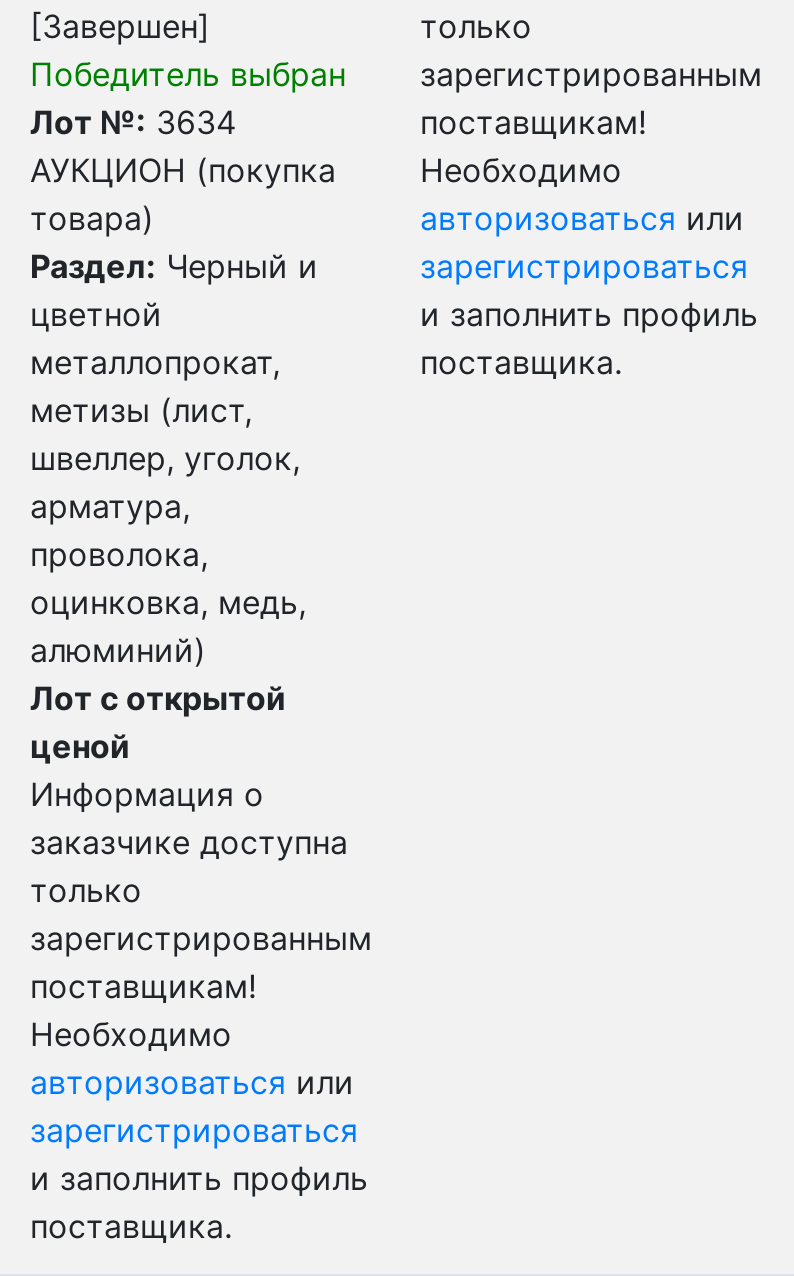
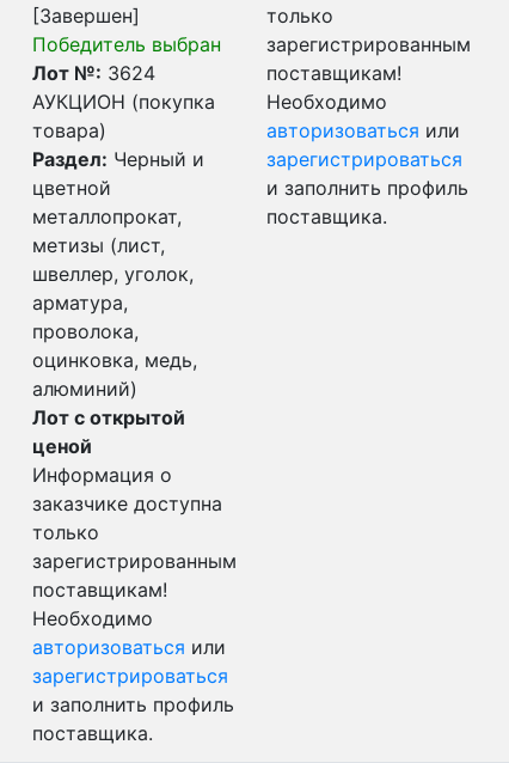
[30,102,236,142] Лот №: 3634 -> [32,61,155,85] Лот №: 3624

